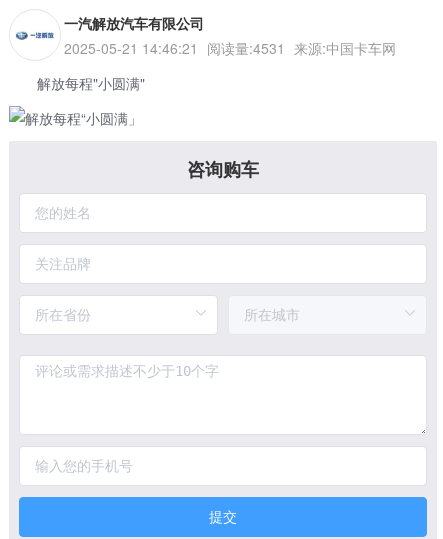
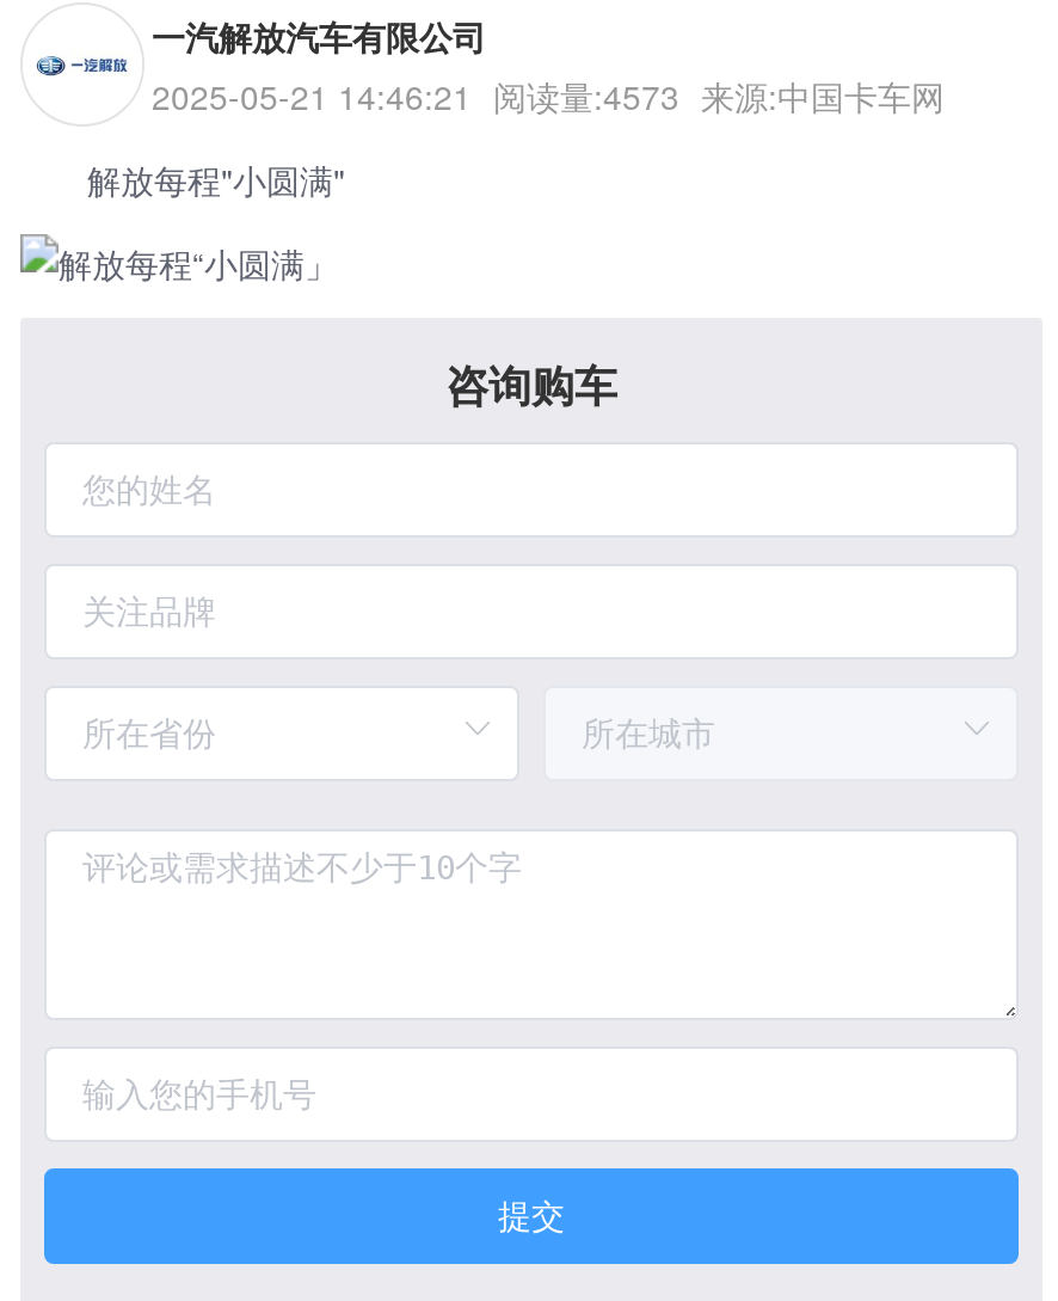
[64,38,396,58] 2025-05-21 14:46:21 阅读量:4531 来源:中国卡车网 -> [152,72,945,119] 2025-05-21 14:46:21 阅读量:4573 来源:中国卡车网

